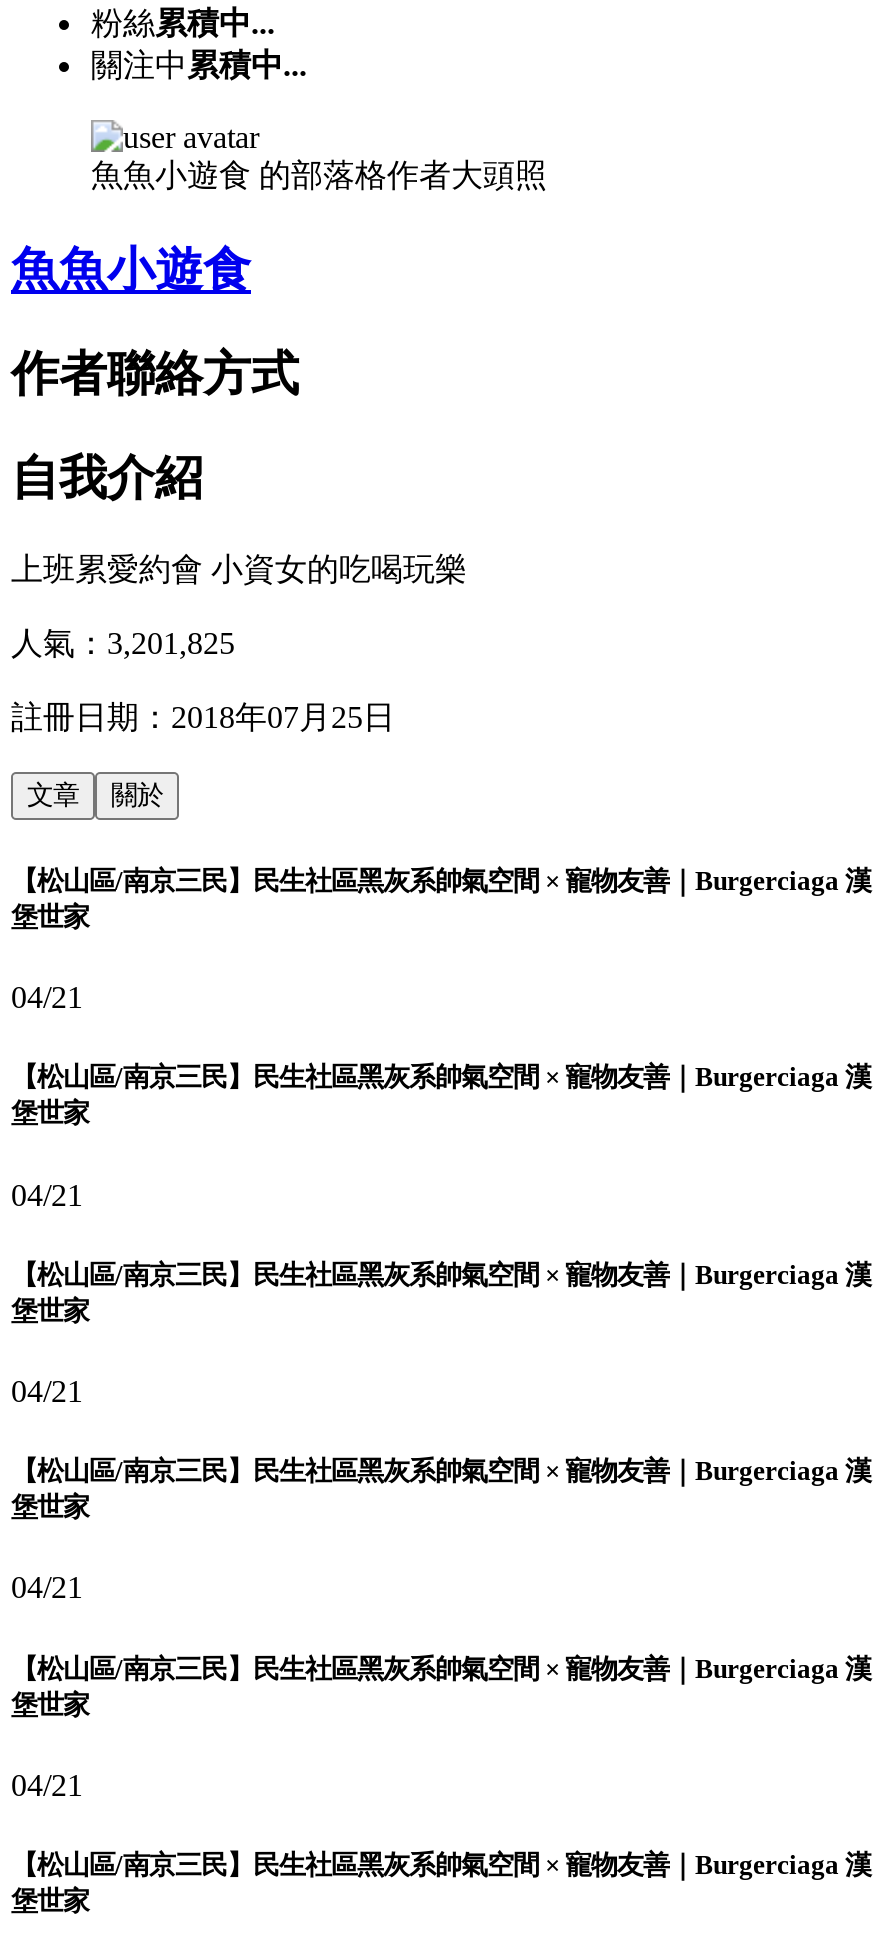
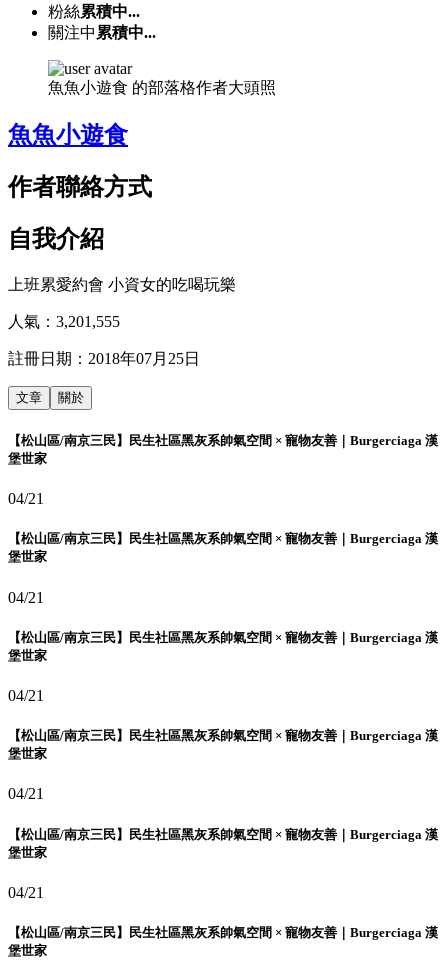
[11,626,235,660] 人氣：3,201,825 -> [8,313,120,330] 人氣：3,201,555

